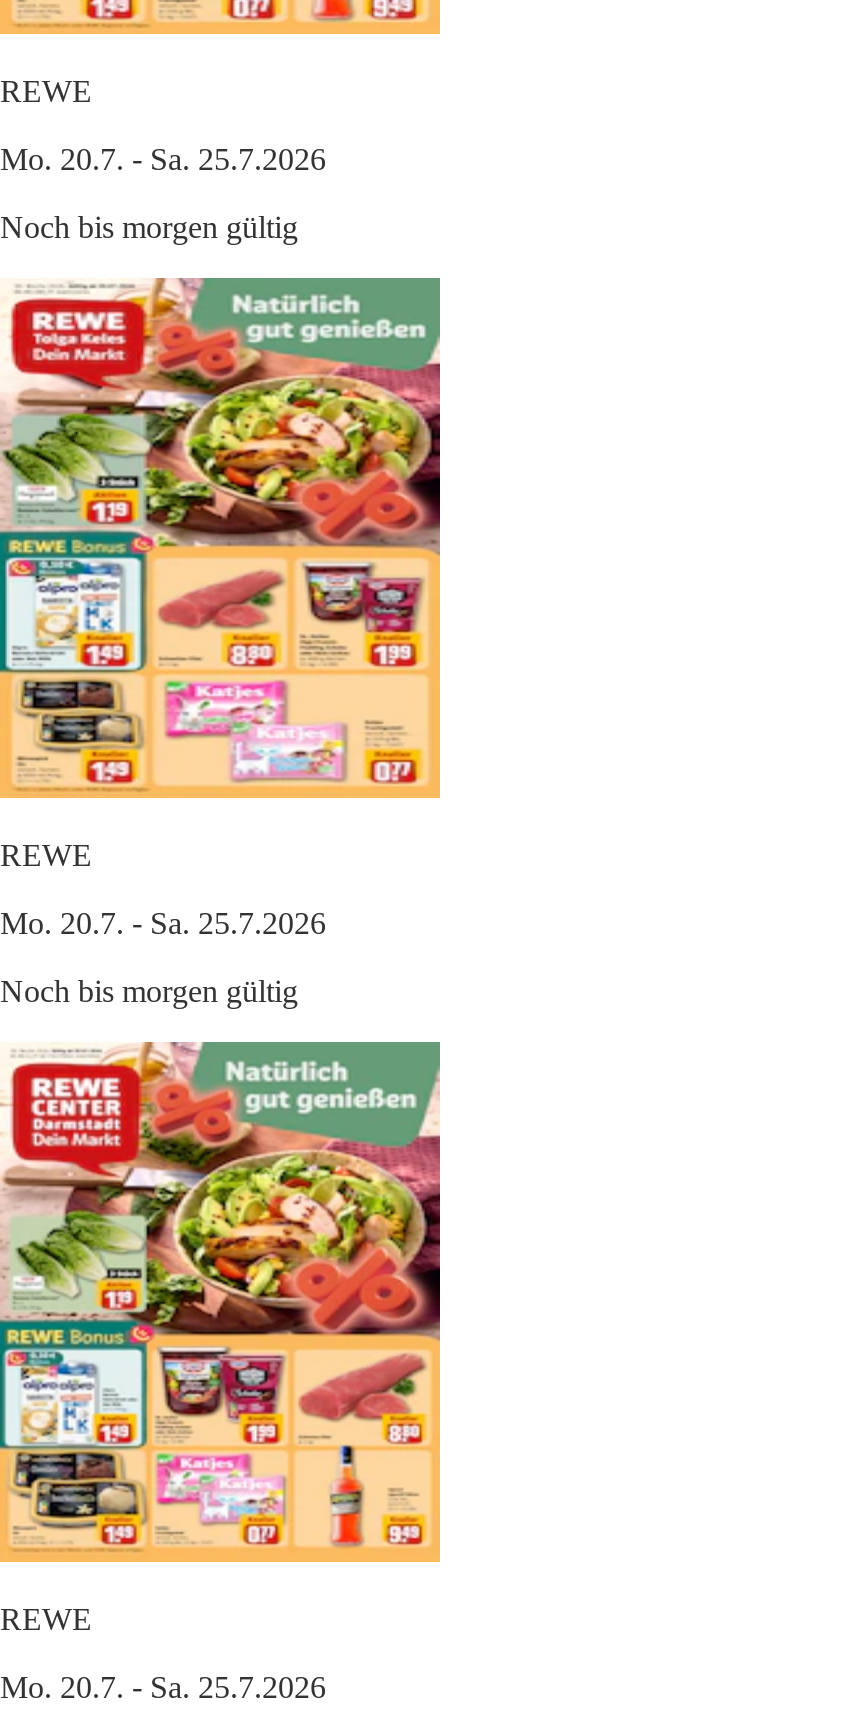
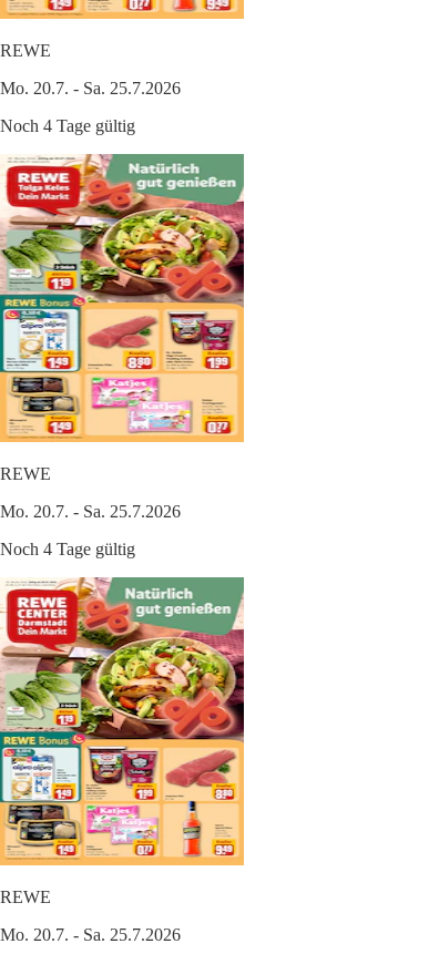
[0,210,298,244] Noch bis morgen gültig -> [0,116,135,135] Noch 4 Tage gültig
[0,974,298,1008] Noch bis morgen gültig -> [0,540,135,558] Noch 4 Tage gültig

